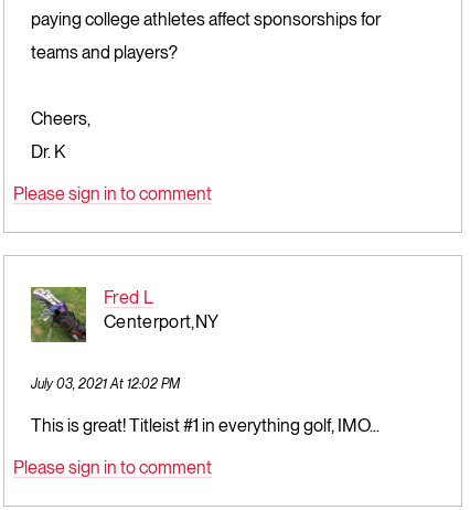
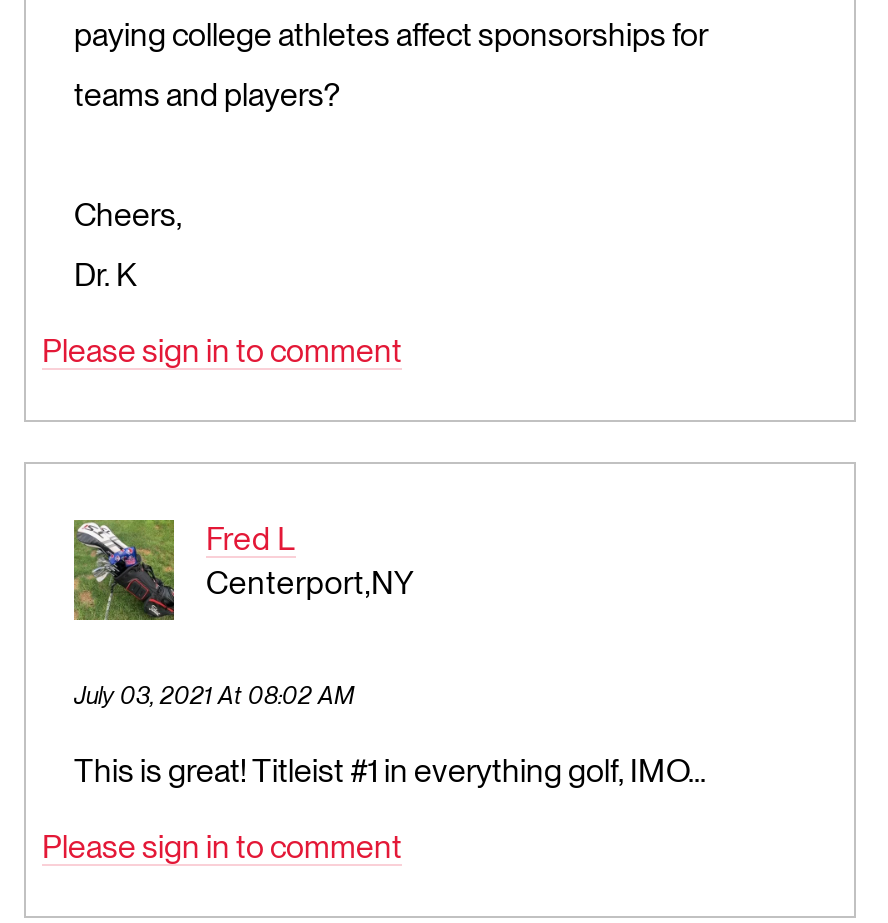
[31,379,180,391] July 03, 2021 At 12:02 PM -> [74,686,354,708] July 03, 2021 At 08:02 AM

